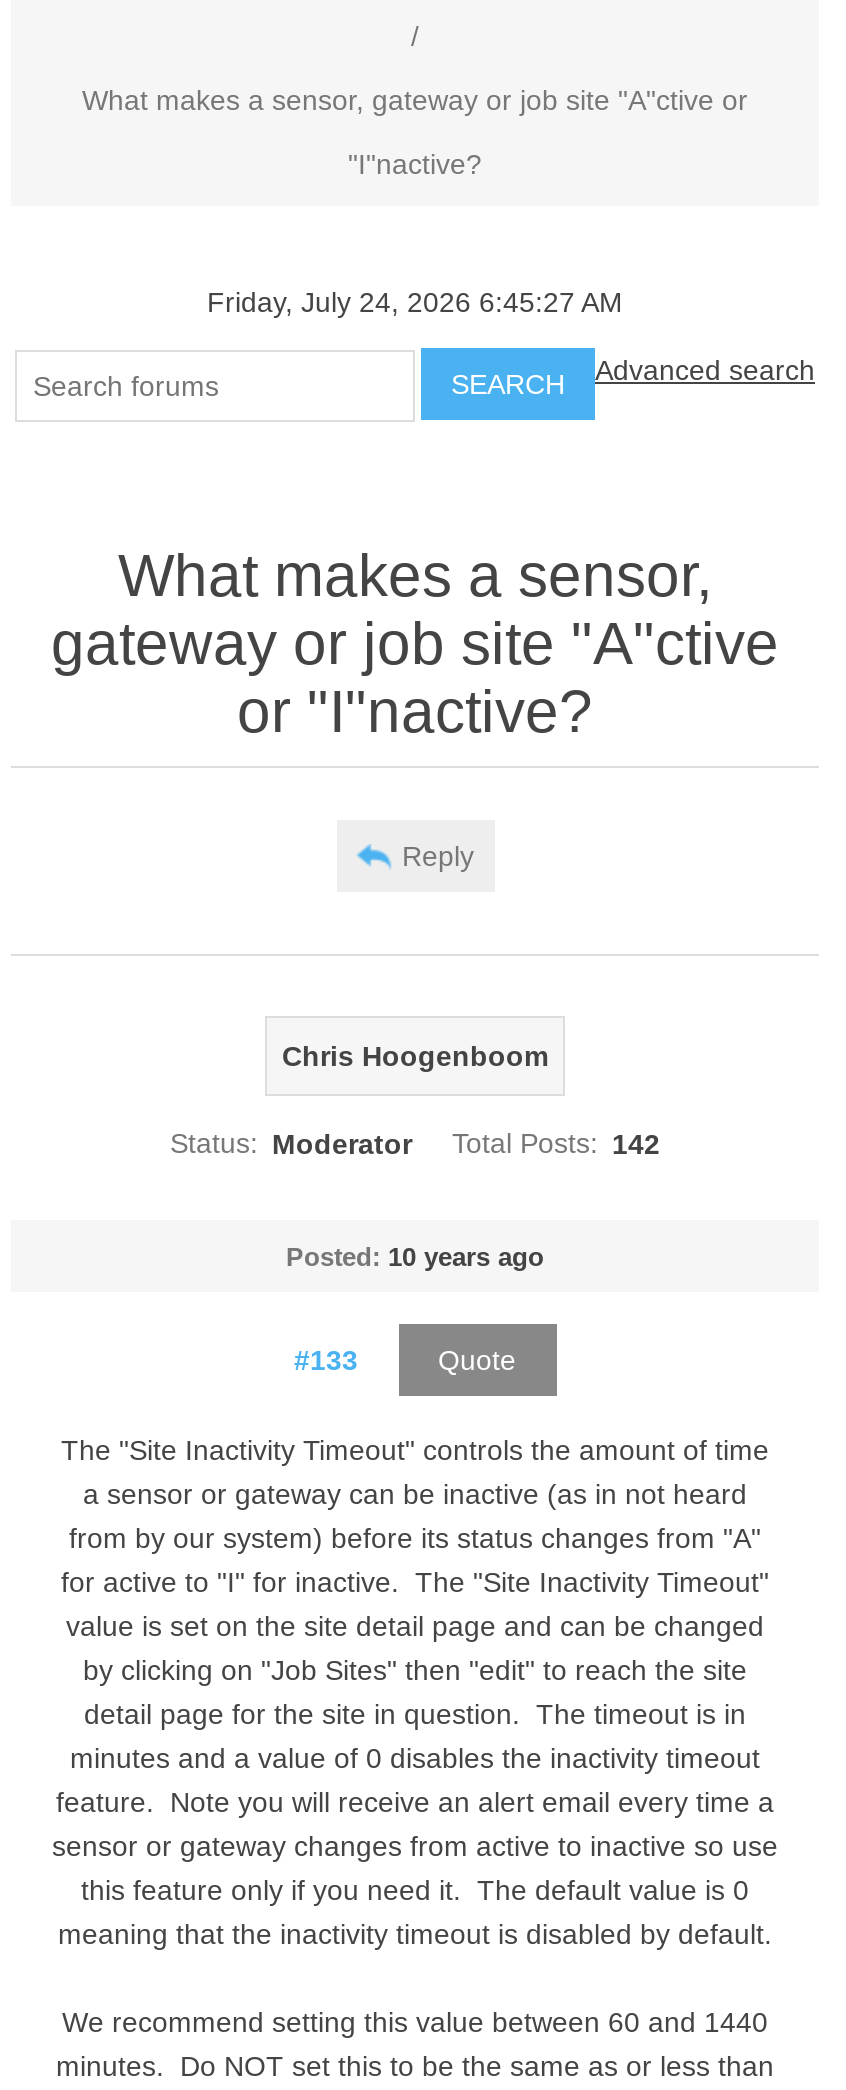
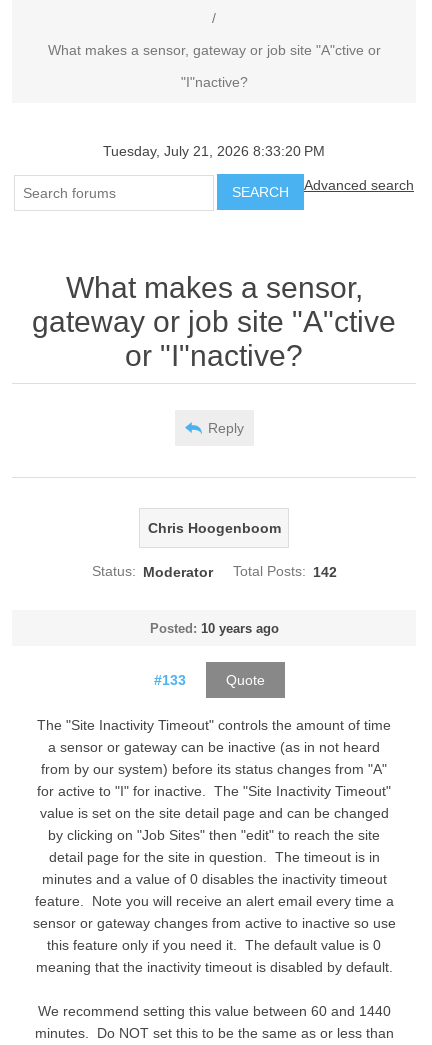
[207,286,623,318] Friday, July 24, 2026 6:45:27 AM -> [103,143,325,159] Tuesday, July 21, 2026 8:33:20 PM

